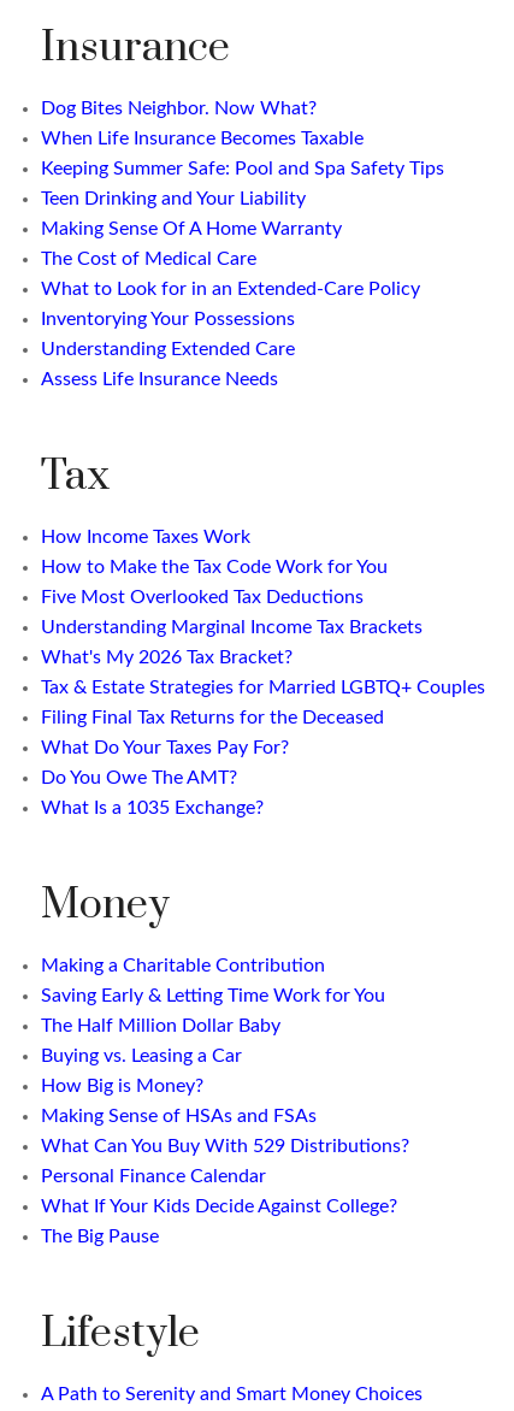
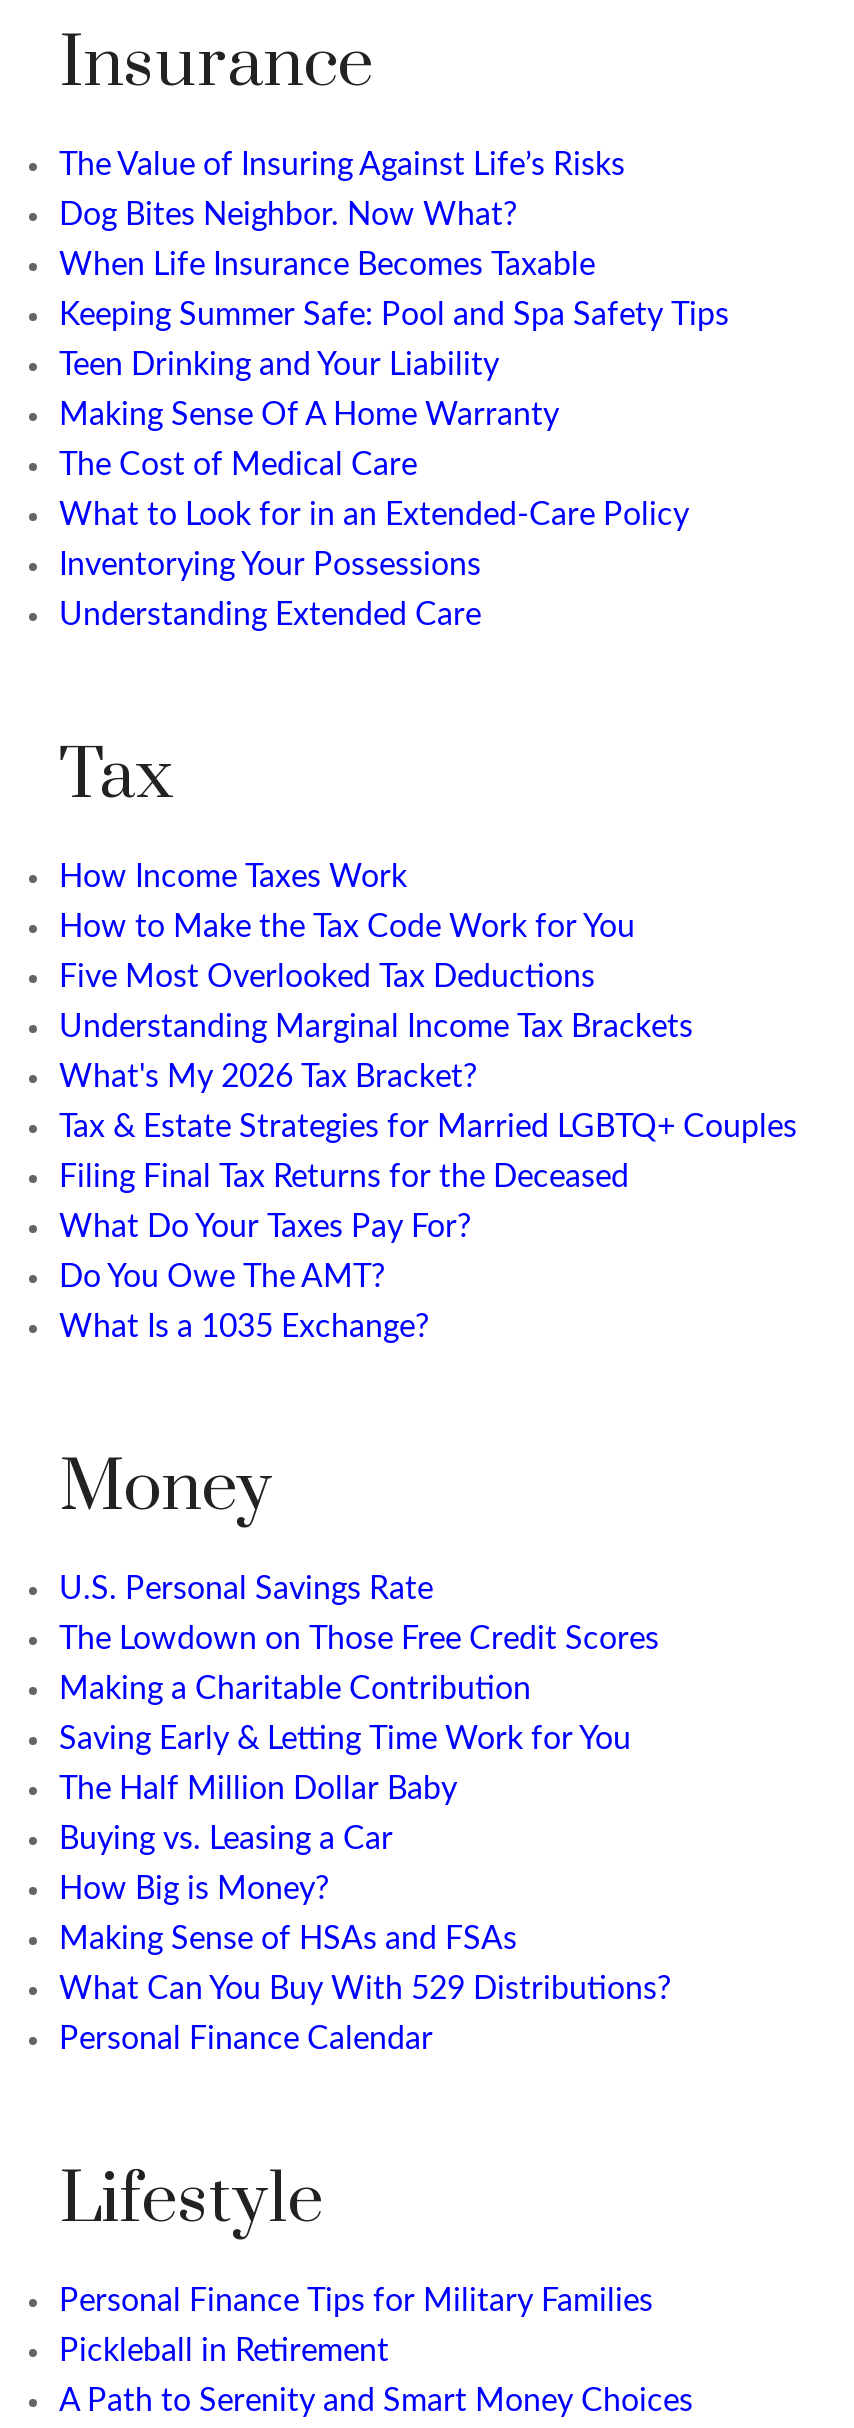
none -> [59,149,625,181] The Value of Insuring Against Life’s Risks
[41,370,278,389] Assess Life Insurance Needs -> none
none -> [59,1573,659,1655] U.S. Personal Savings Rate | The Lowdown on Those Free Credit Scores
[41,1197,397,1246] What If Your Kids Decide Against College? | The Big Pause -> none
none -> [59,2285,653,2367] Personal Finance Tips for Military Families | Pickleball in Retirement

